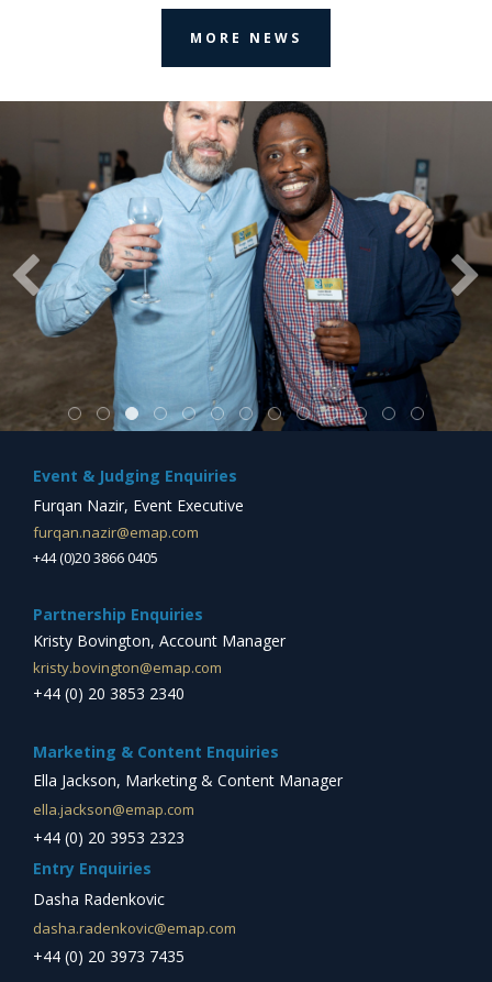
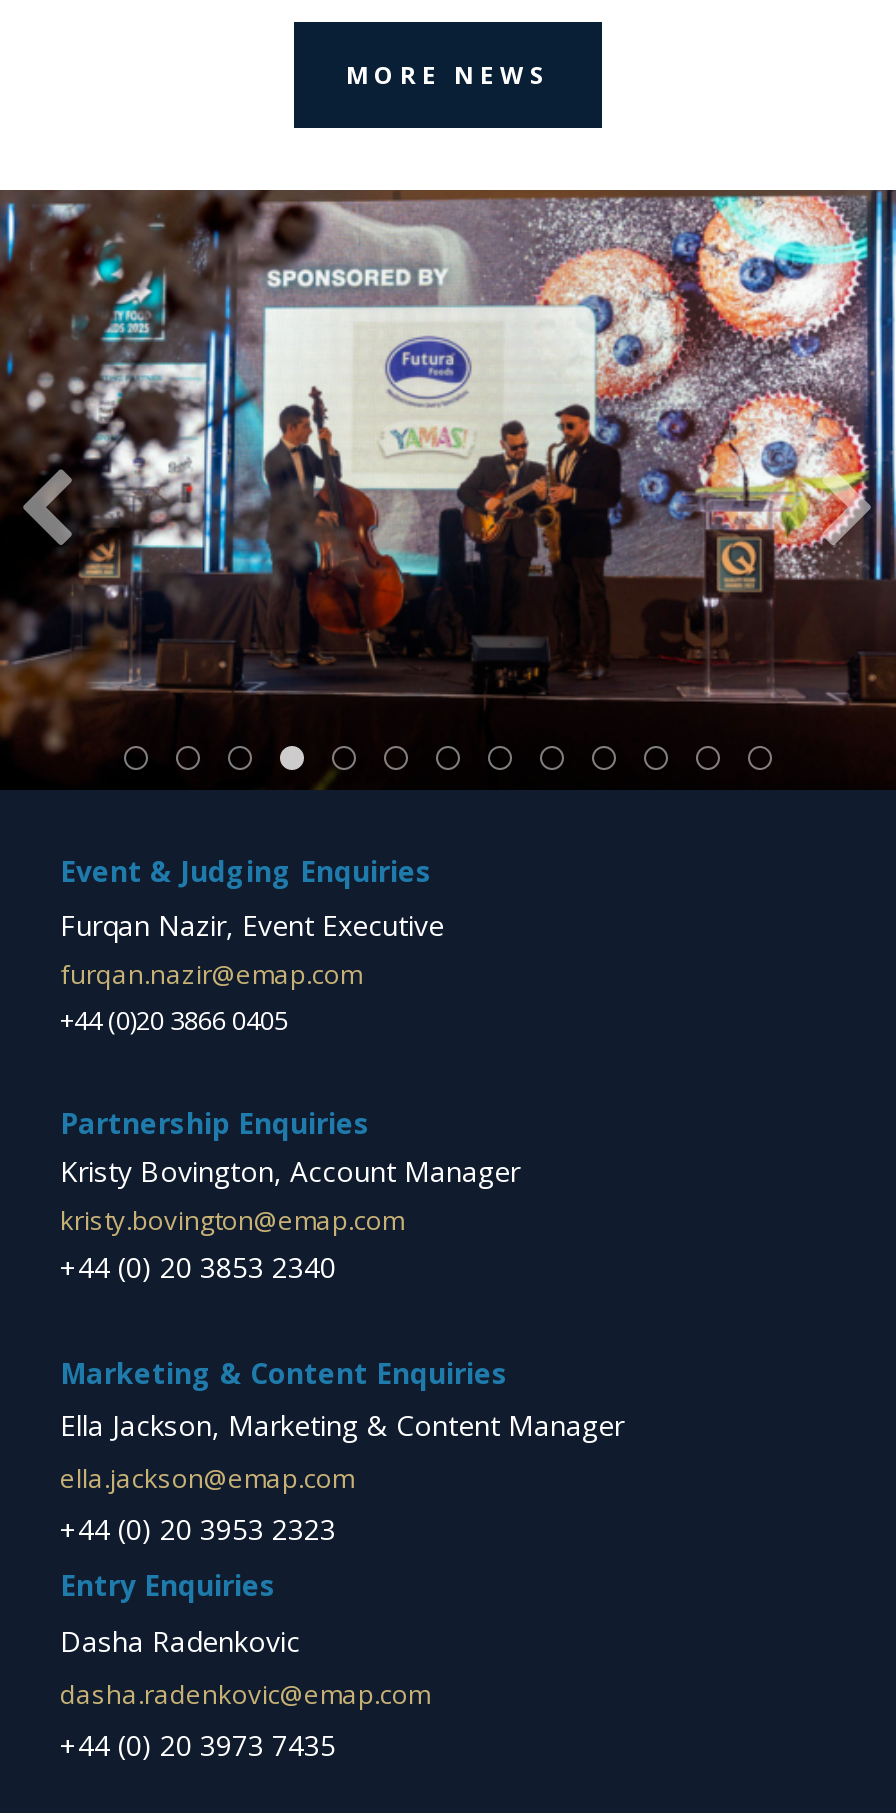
[3,101,489,432] [image] -> [6,188,890,790] [image]

